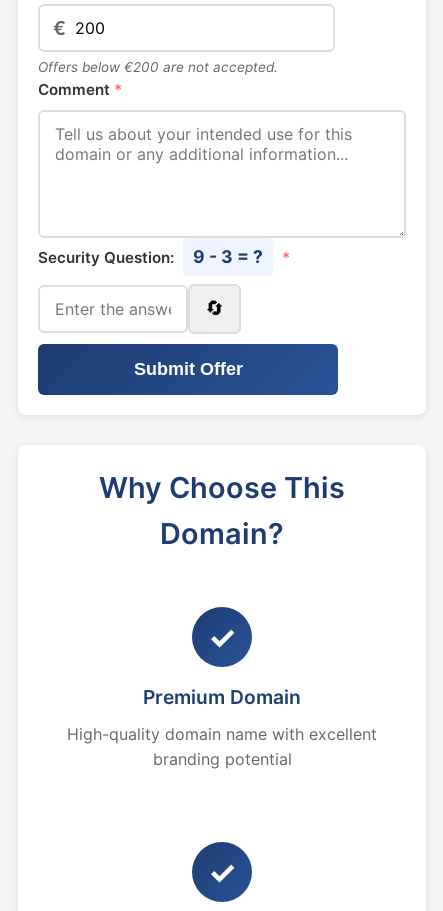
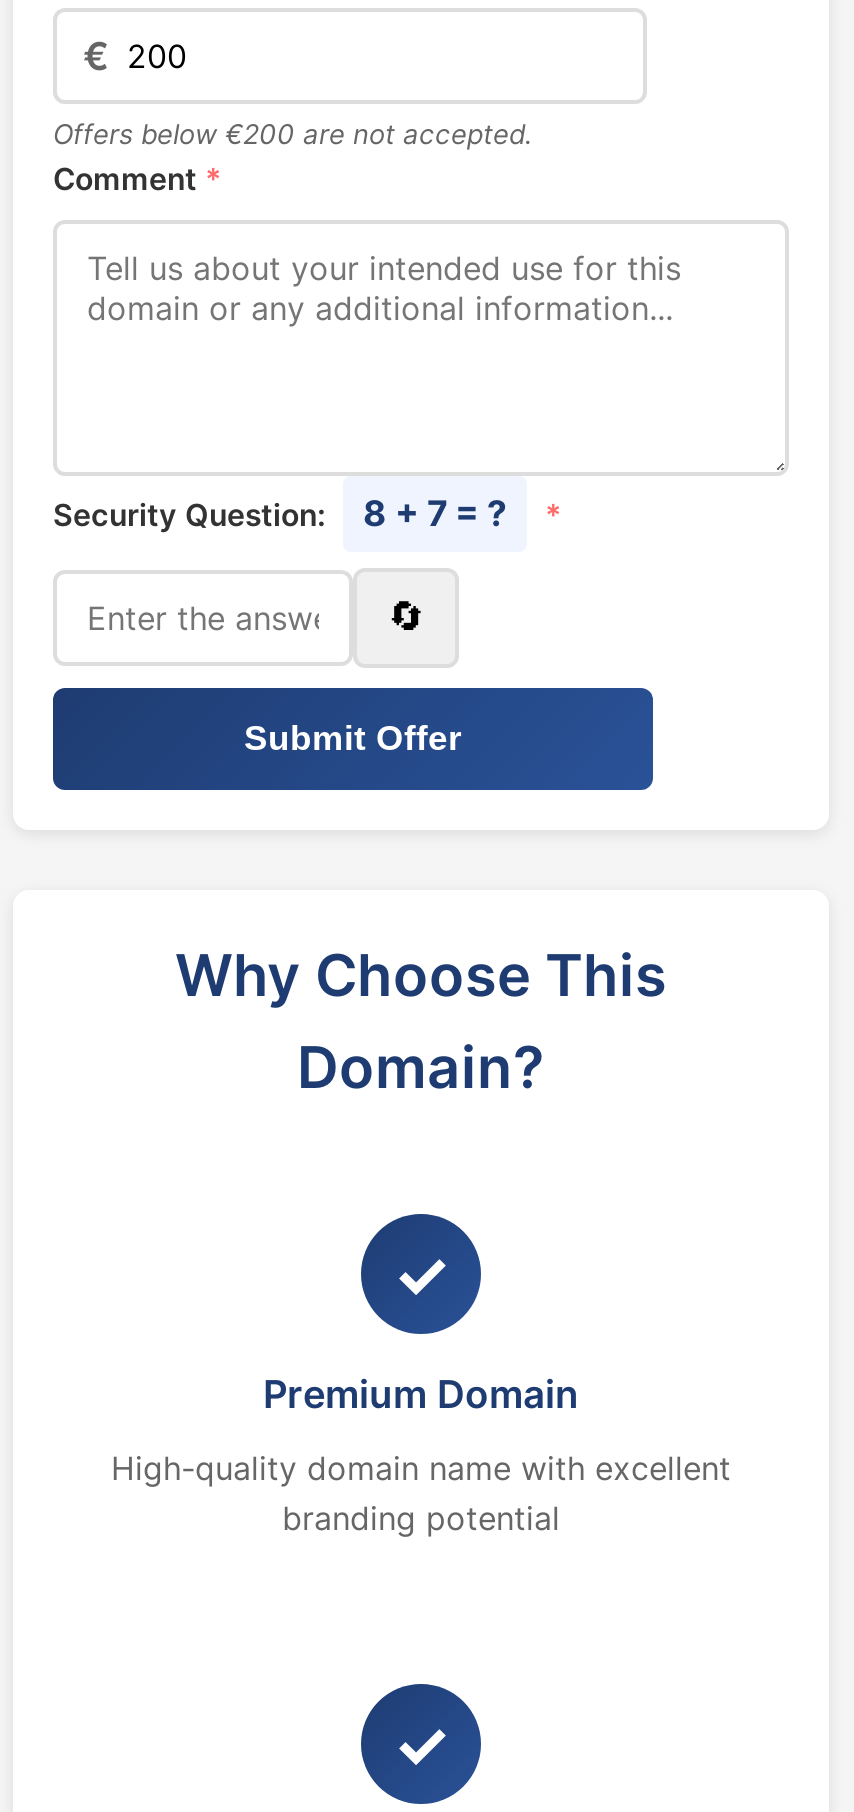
[193,246,263,267] 9 - 3 = ? -> [363,492,507,534] 8 + 7 = ?

